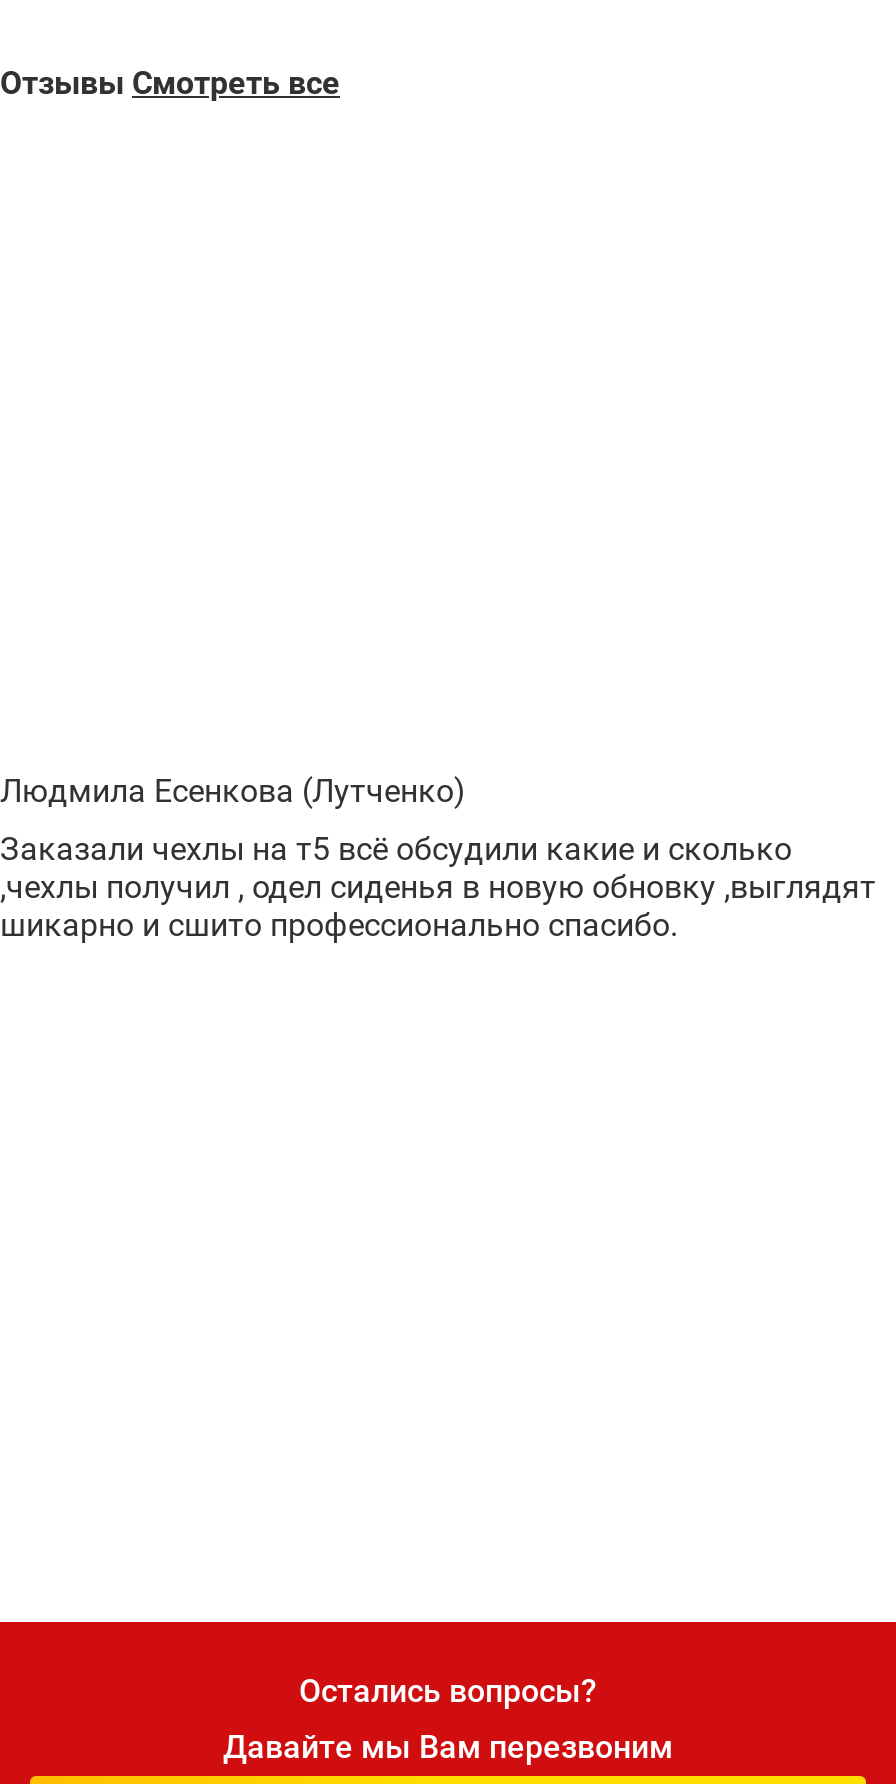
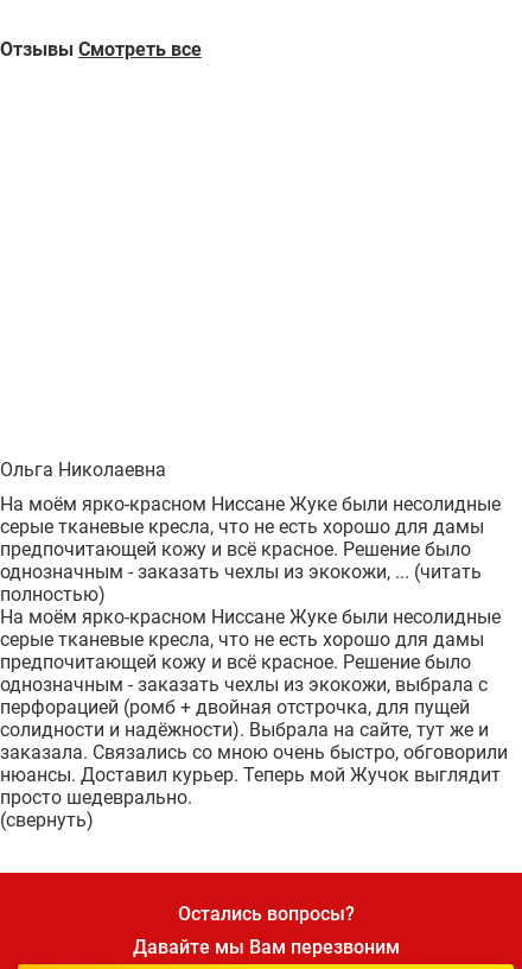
[0,772,466,810] Людмила Есенкова (Лутченко) -> [0,459,166,481] Ольга Николаевна
[0,830,876,944] Заказали чехлы на т5 всё обсудили какие и сколько | ,чехлы получил , одел сиденья в новую обновку ,выглядят | шикарно и сшито профессионально спасибо. -> [0,493,508,831] На моём ярко-красном Ниссане Жуке были несолидные | серые тканевые кресла, что не есть хорошо для дамы | предпочитающей кожу и всё красное. Решение было | однозначным - заказать чехлы из экокожи, ... (читать | полностью) | На моём ярко-красном Ниссане Жуке были несолидные | серые тканевые кресла, что не есть хорошо для дамы | предпочитающей кожу и всё красное. Решение было | однозначным - заказать чехлы из экокожи, выбрала с | перфорацией (ромб + двойная отстрочка, для пущей | солидности и надёжности). Выбрала на сайте, тут же и | заказала. Связались со мною очень быстро, обговорили | нюансы. Доставил курьер. Теперь мой Жучок выглядит | просто шедеврально. | (свернуть)

